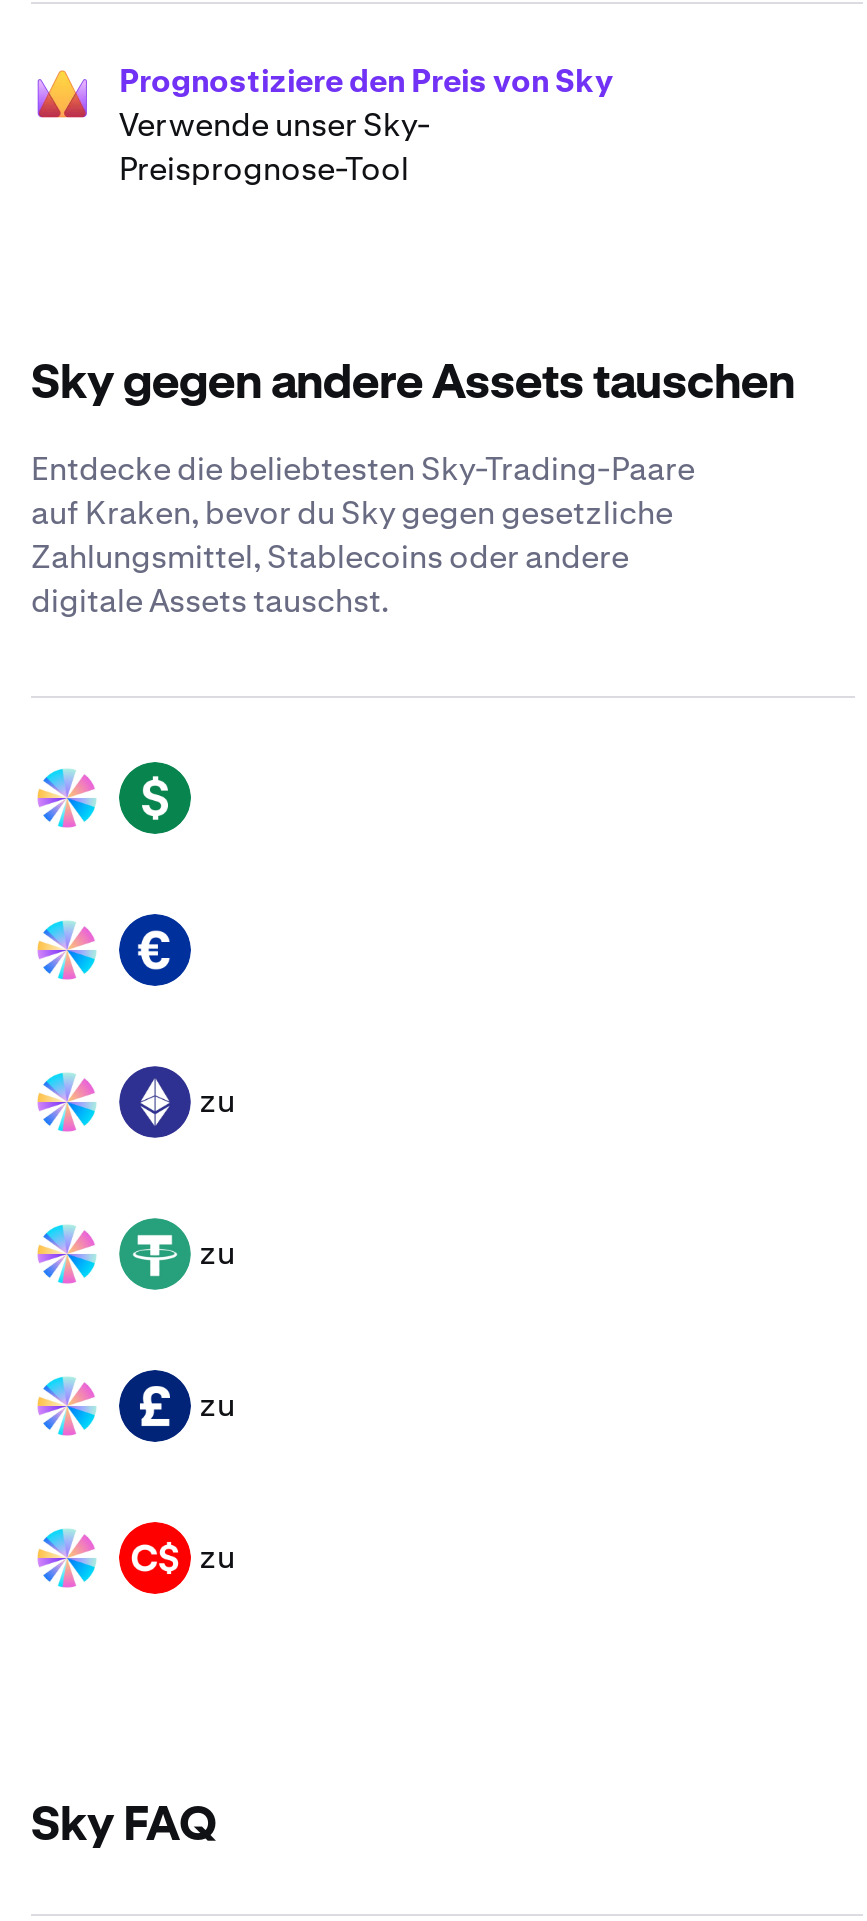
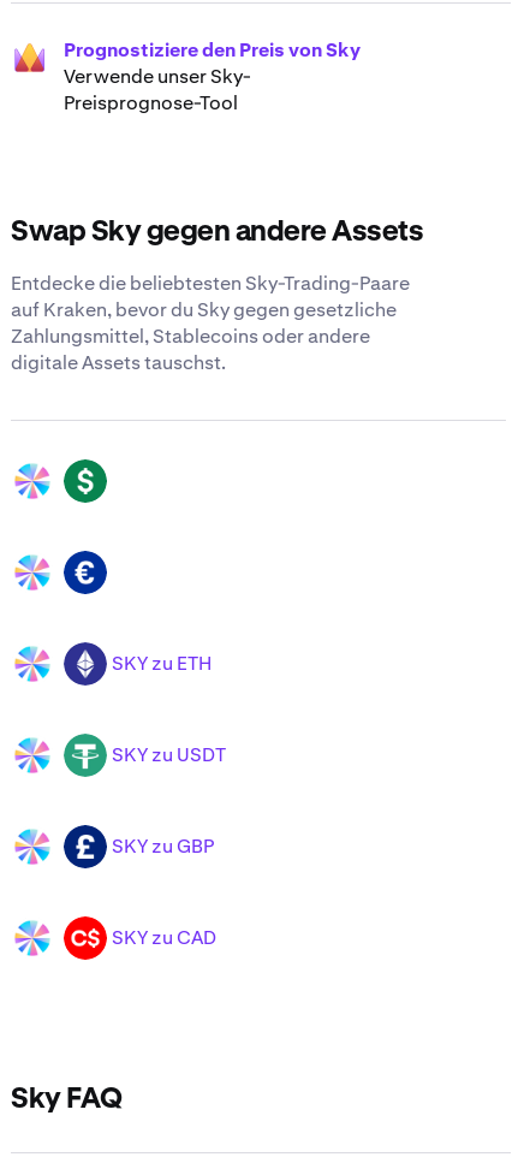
[31,361,795,409] Sky gegen andere Assets tauschen -> [11,218,423,247] Swap Sky gegen andere Assets
[199,1081,235,1123] zu -> [112,651,212,676] SKY zu ETH
[199,1233,235,1275] zu -> [112,742,226,768] SKY zu USDT
[199,1385,235,1427] zu -> [112,834,214,859] SKY zu GBP
[199,1537,235,1579] zu -> [112,925,216,950] SKY zu CAD

